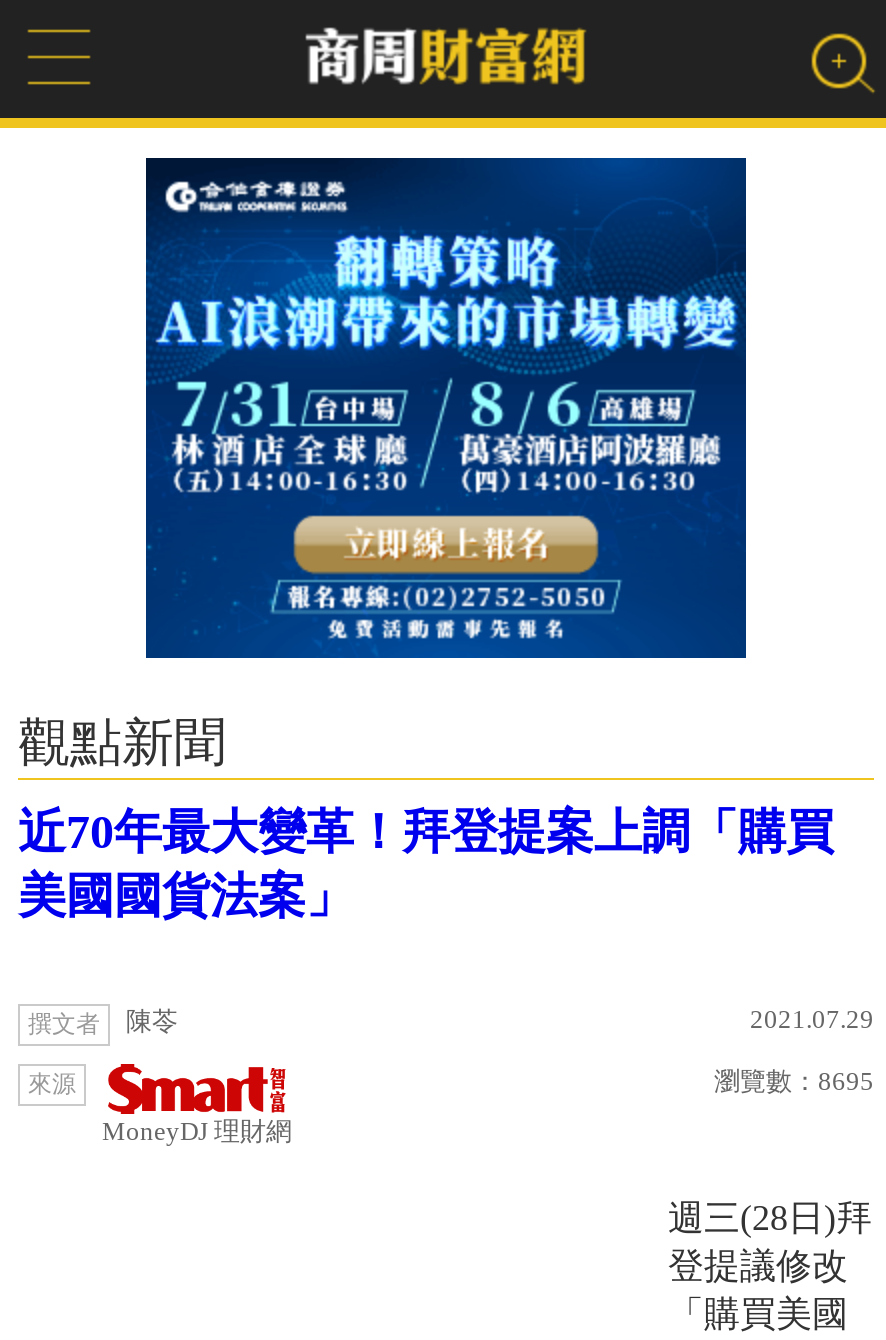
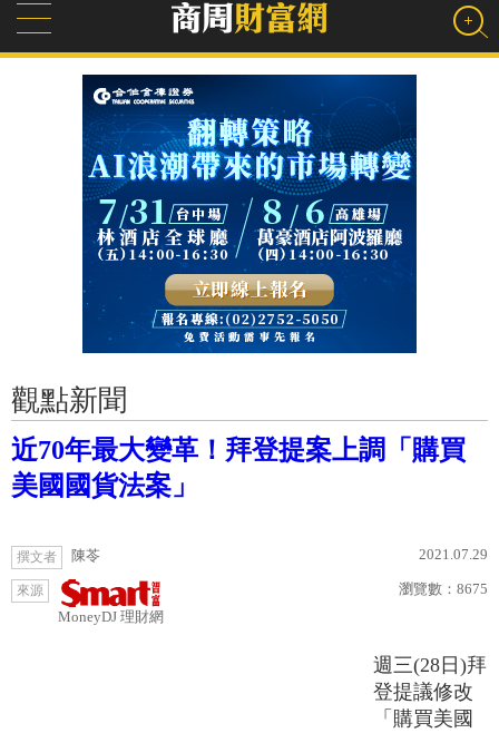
[714,1066,874,1096] 瀏覽數：8695 -> [399,580,488,597] 瀏覽數：8675

